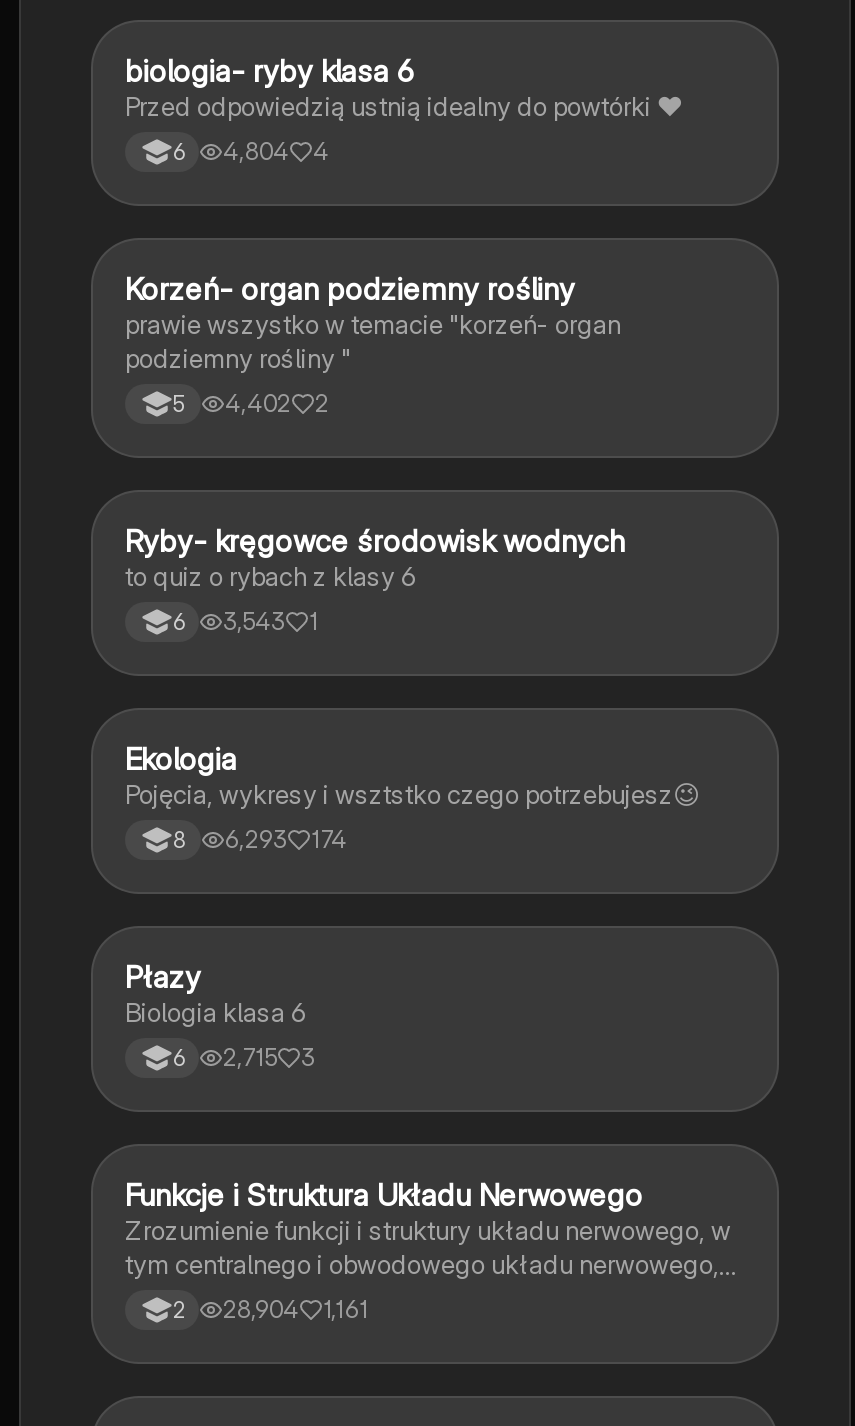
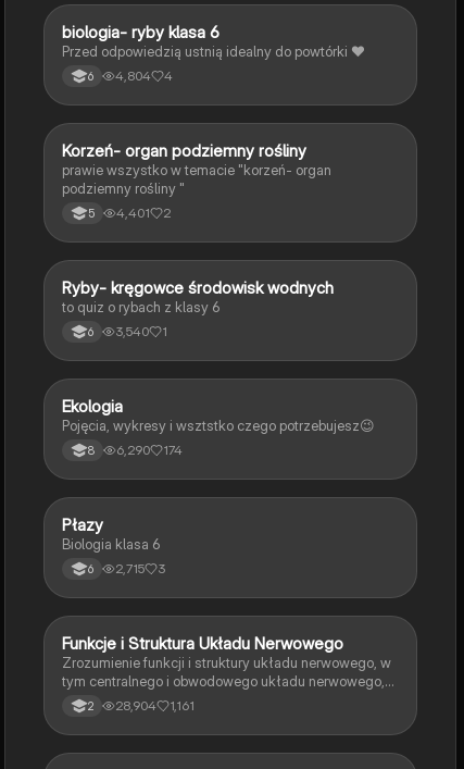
[173,389,329,419] 5 4,402 2 -> [88,205,171,221] 5 4,401 2
[173,607,319,637] 6 3,543 1 -> [88,323,167,340] 6 3,540 1
[173,825,347,855] 8 6,293 174 -> [88,442,183,458] 8 6,290 174

